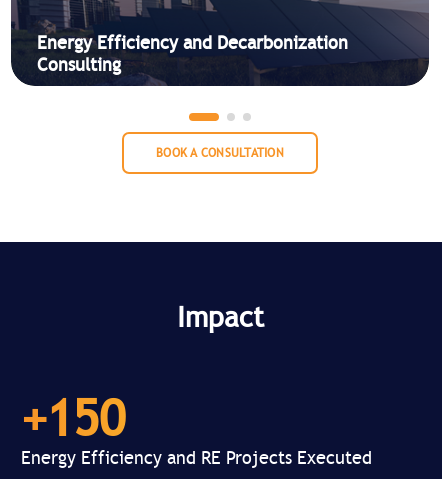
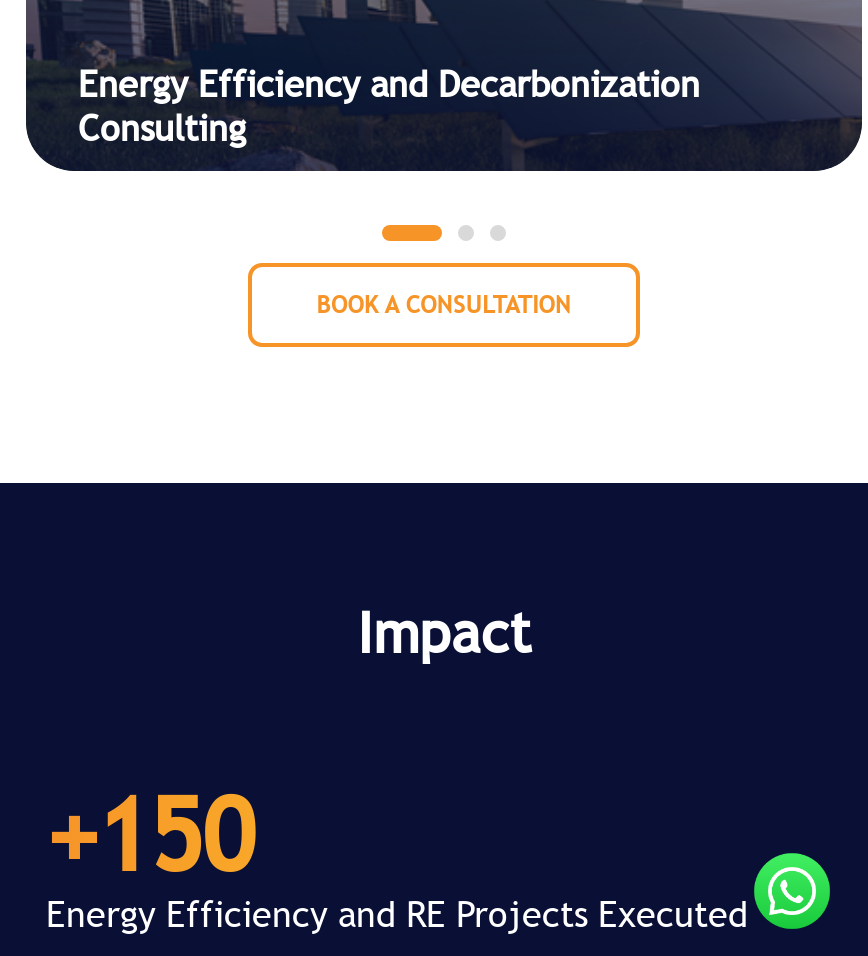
none -> [752,850,832,932] [image]

